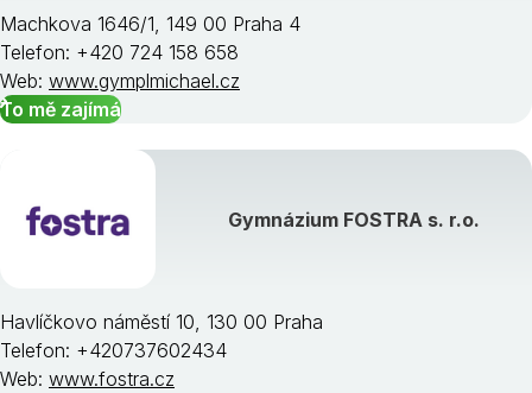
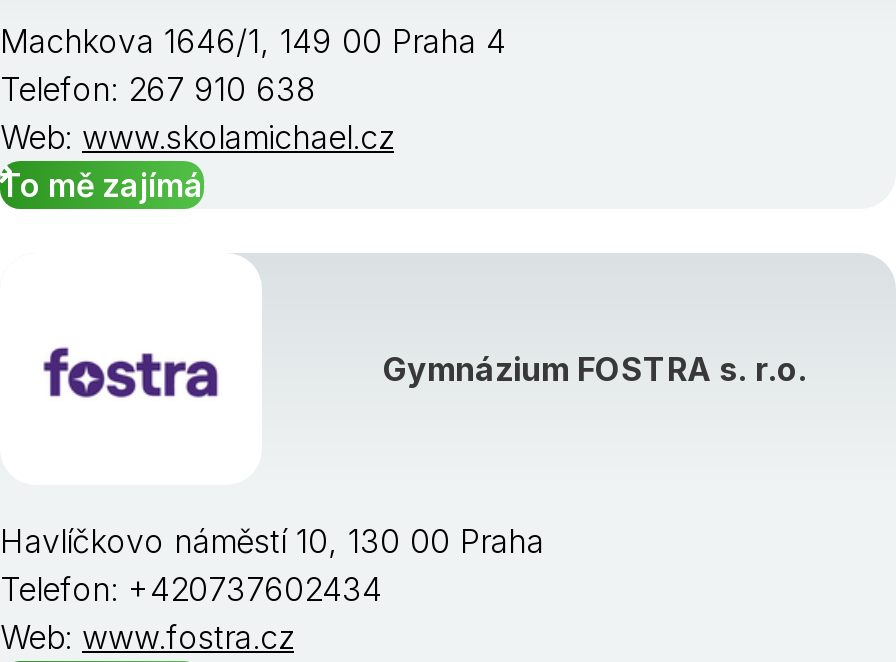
[0,41,240,93] Telefon: +420 724 158 658 | Web: www.gymplmichael.cz -> [0,69,394,157] Telefon: 267 910 638 | Web: www.skolamichael.cz

